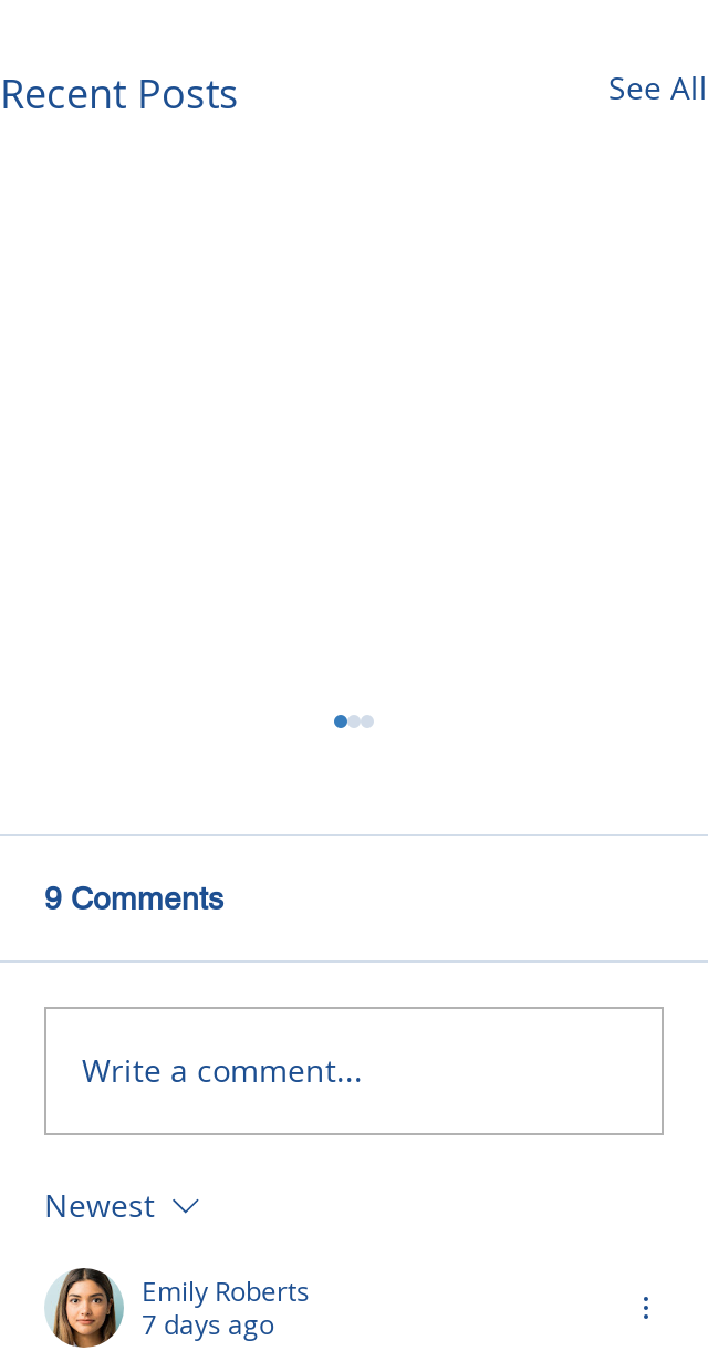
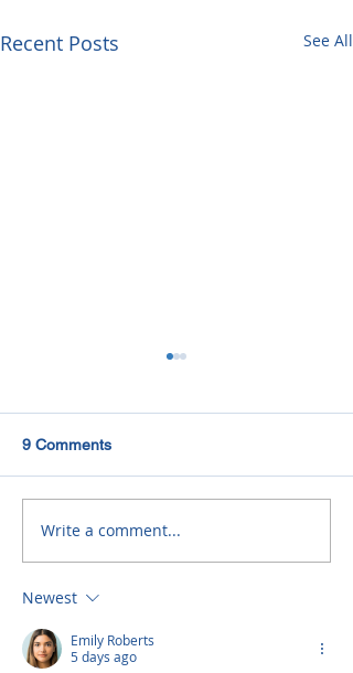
[142,1305,274,1341] 7 days ago -> [71,647,137,665] 5 days ago

